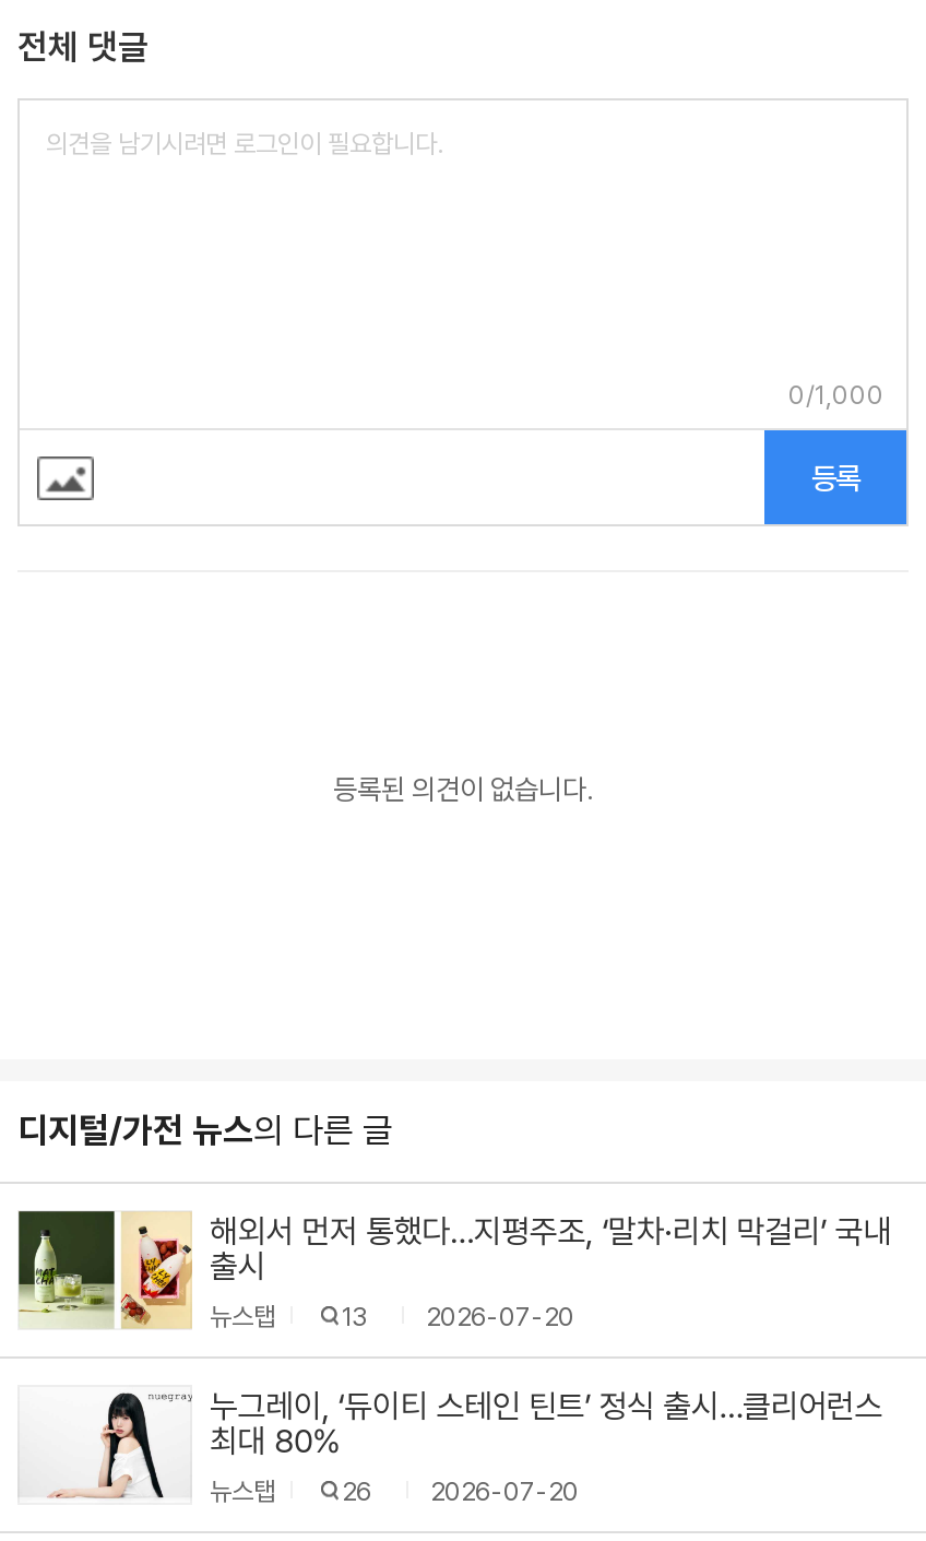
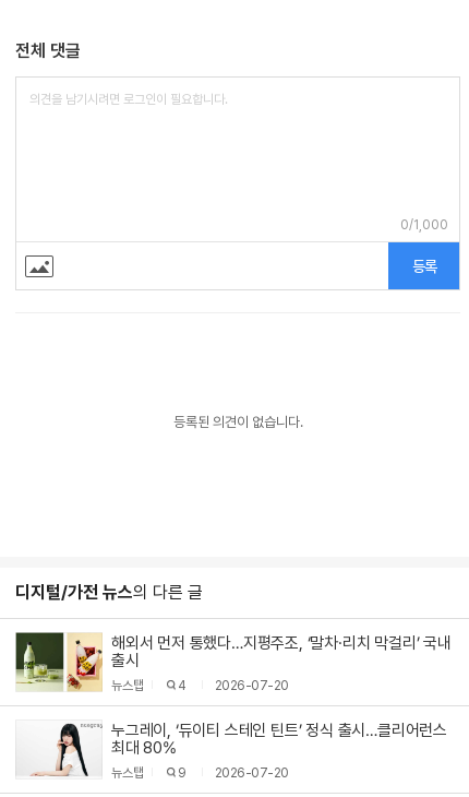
[342,1301,574,1332] 13 2026-07-20 -> [177,678,288,693] 4 2026-07-20
[342,1476,579,1507] 26 2026-07-20 -> [177,765,288,780] 9 2026-07-20

